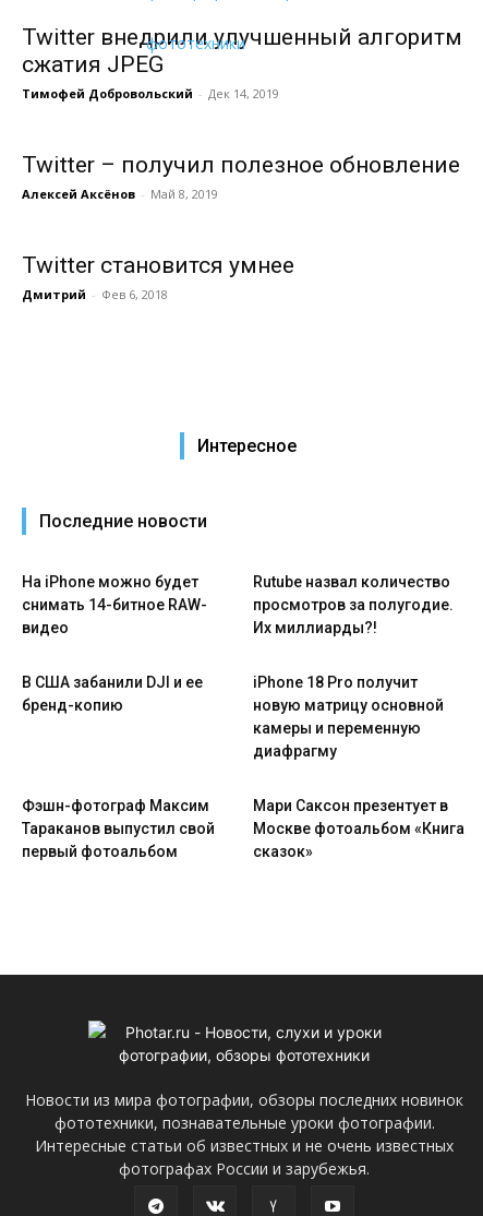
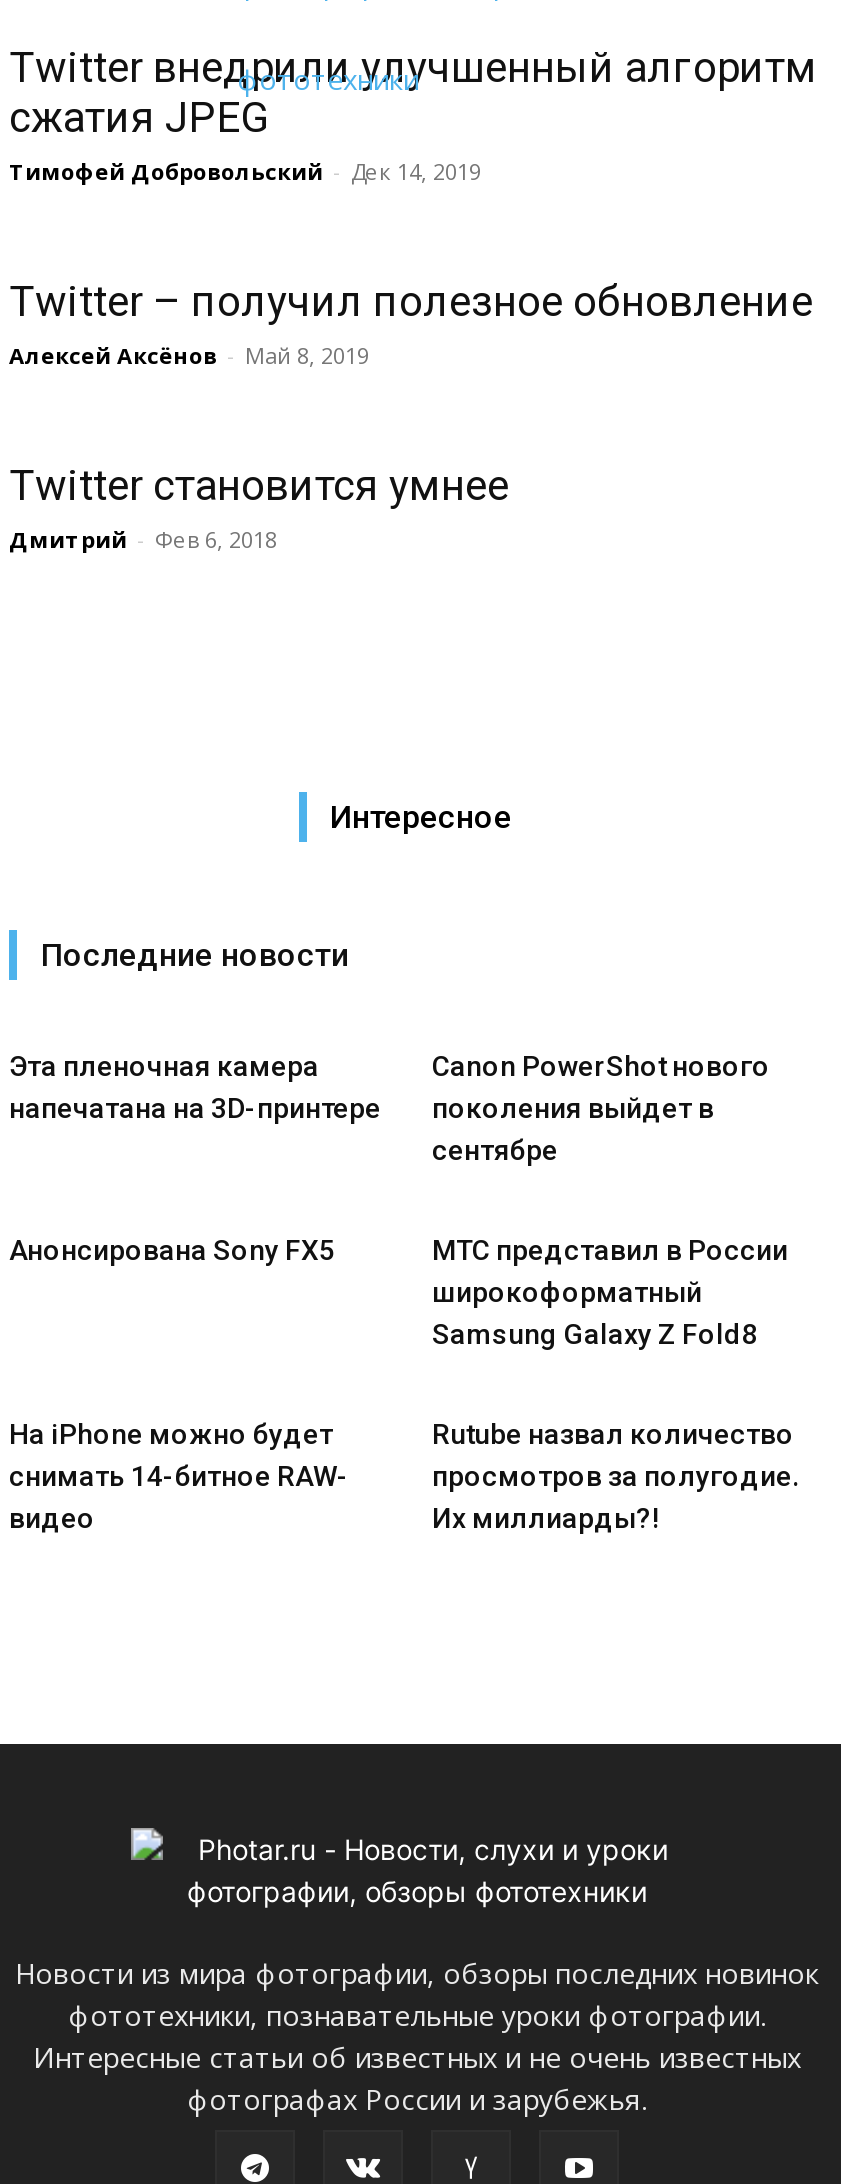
none -> [9,1050,381,1124] Эта пленочная камера | напечатана на 3D-принтере
none -> [9,1050,788,1350] Canon PowerShot нового | поколения выйдет в | сентябре | Анонсирована Sony FX5 | МТС представил в России | широкоформатный | Samsung Galaxy Z Fold8
moved [22,573,453,636] -> [9,1418,800,1534]: На iPhone можно будет | снимать 14-битное RAW- | видео | Rutube назвал количество | просмотров за полугодие. | Их миллиарды?!
[22,673,203,714] В США забанили DJI и ее | бренд-копию -> none
[22,673,443,860] iPhone 18 Pro получит | новую матрицу основной | камеры и переменную | диафрагму | Фэшн-фотограф Максим | Тараканов выпустил свой | первый фотоальбом -> none
[252,797,464,860] Мари Саксон презентует в | Москве фотоальбом «Книга | сказок» -> none

